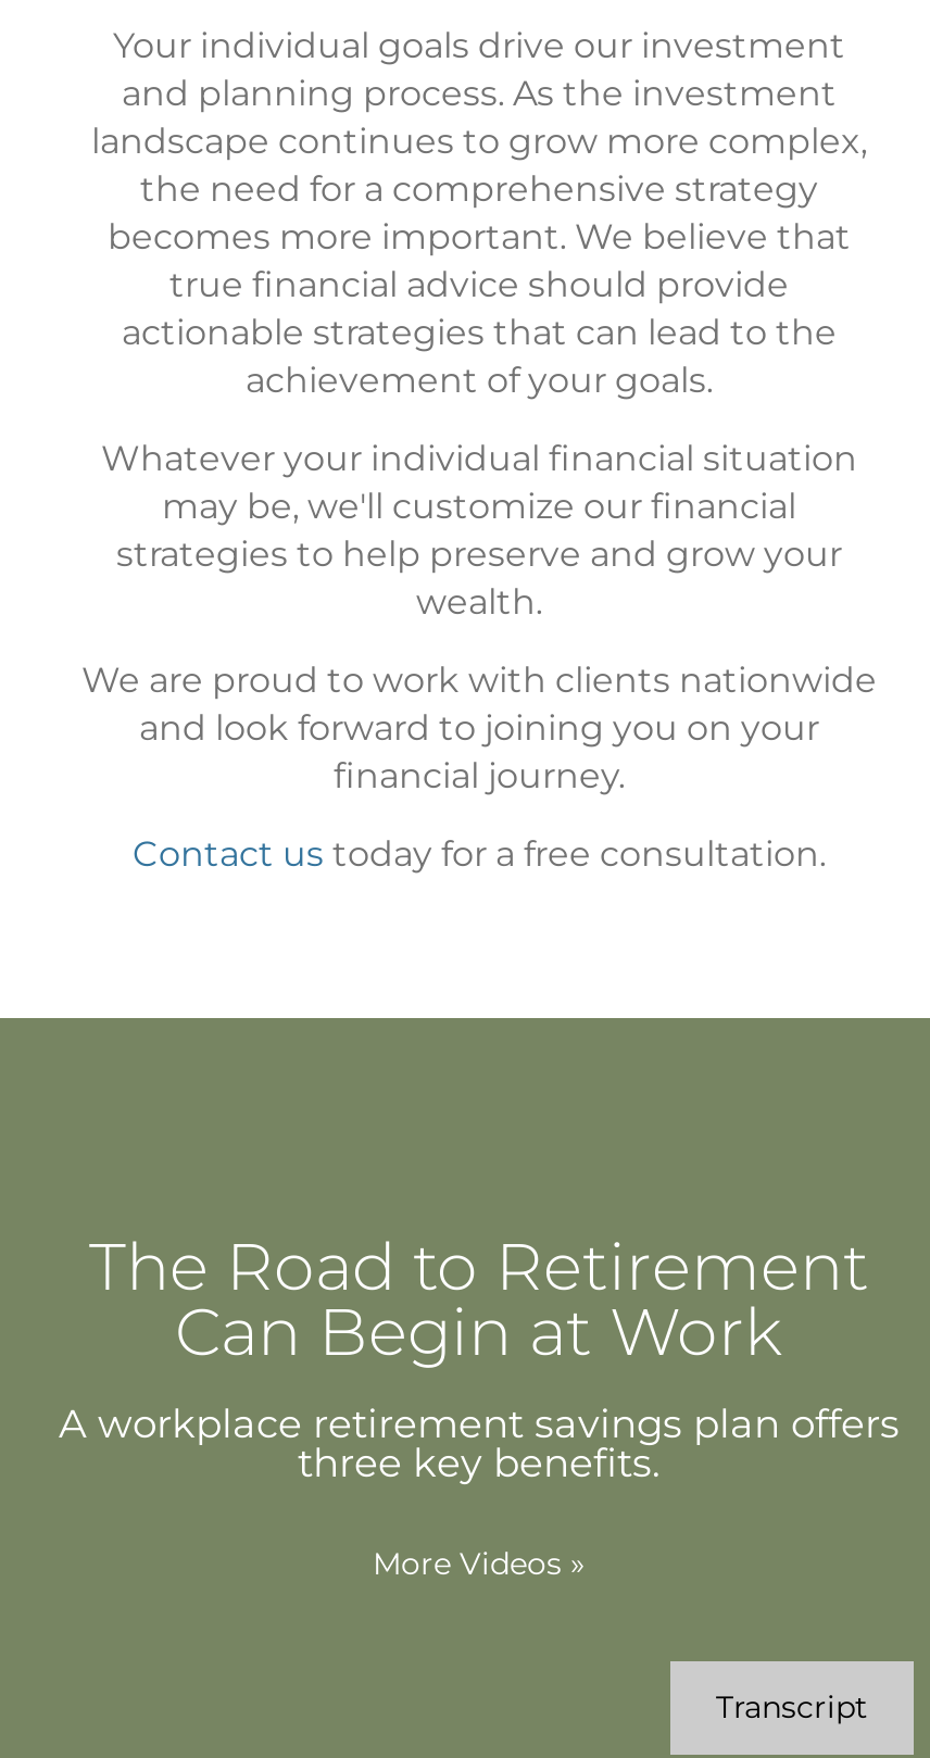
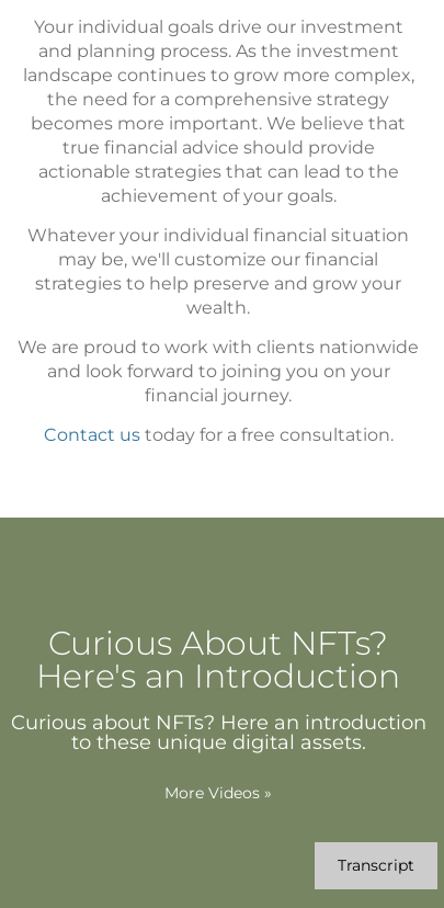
[59,1226,900,1487] The Road to Retirement | Can Begin at Work | A workplace retirement savings plan offers | three key benefits. -> [10,623,426,754] Curious About NFTs? | Here's an Introduction | Curious about NFTs? Here an introduction | to these unique digital assets.

